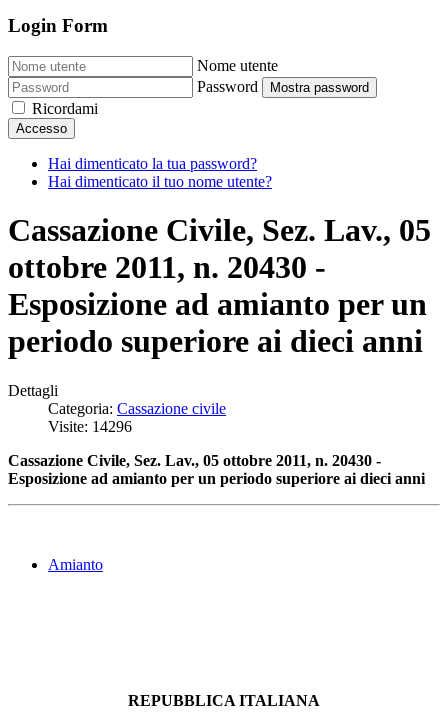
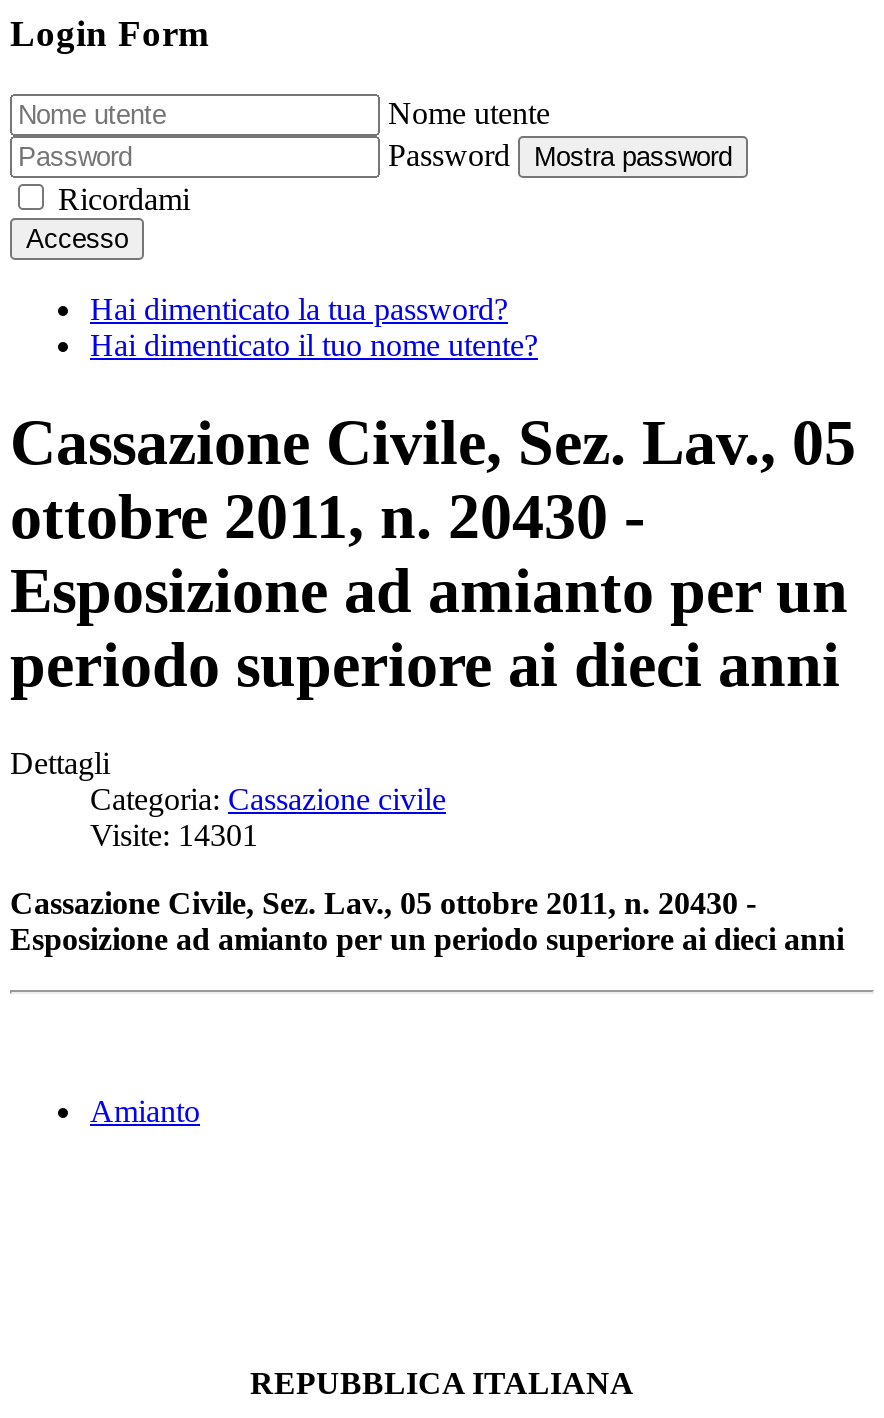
[48,418,132,435] Visite: 14296 -> [90,817,258,851] Visite: 14301

